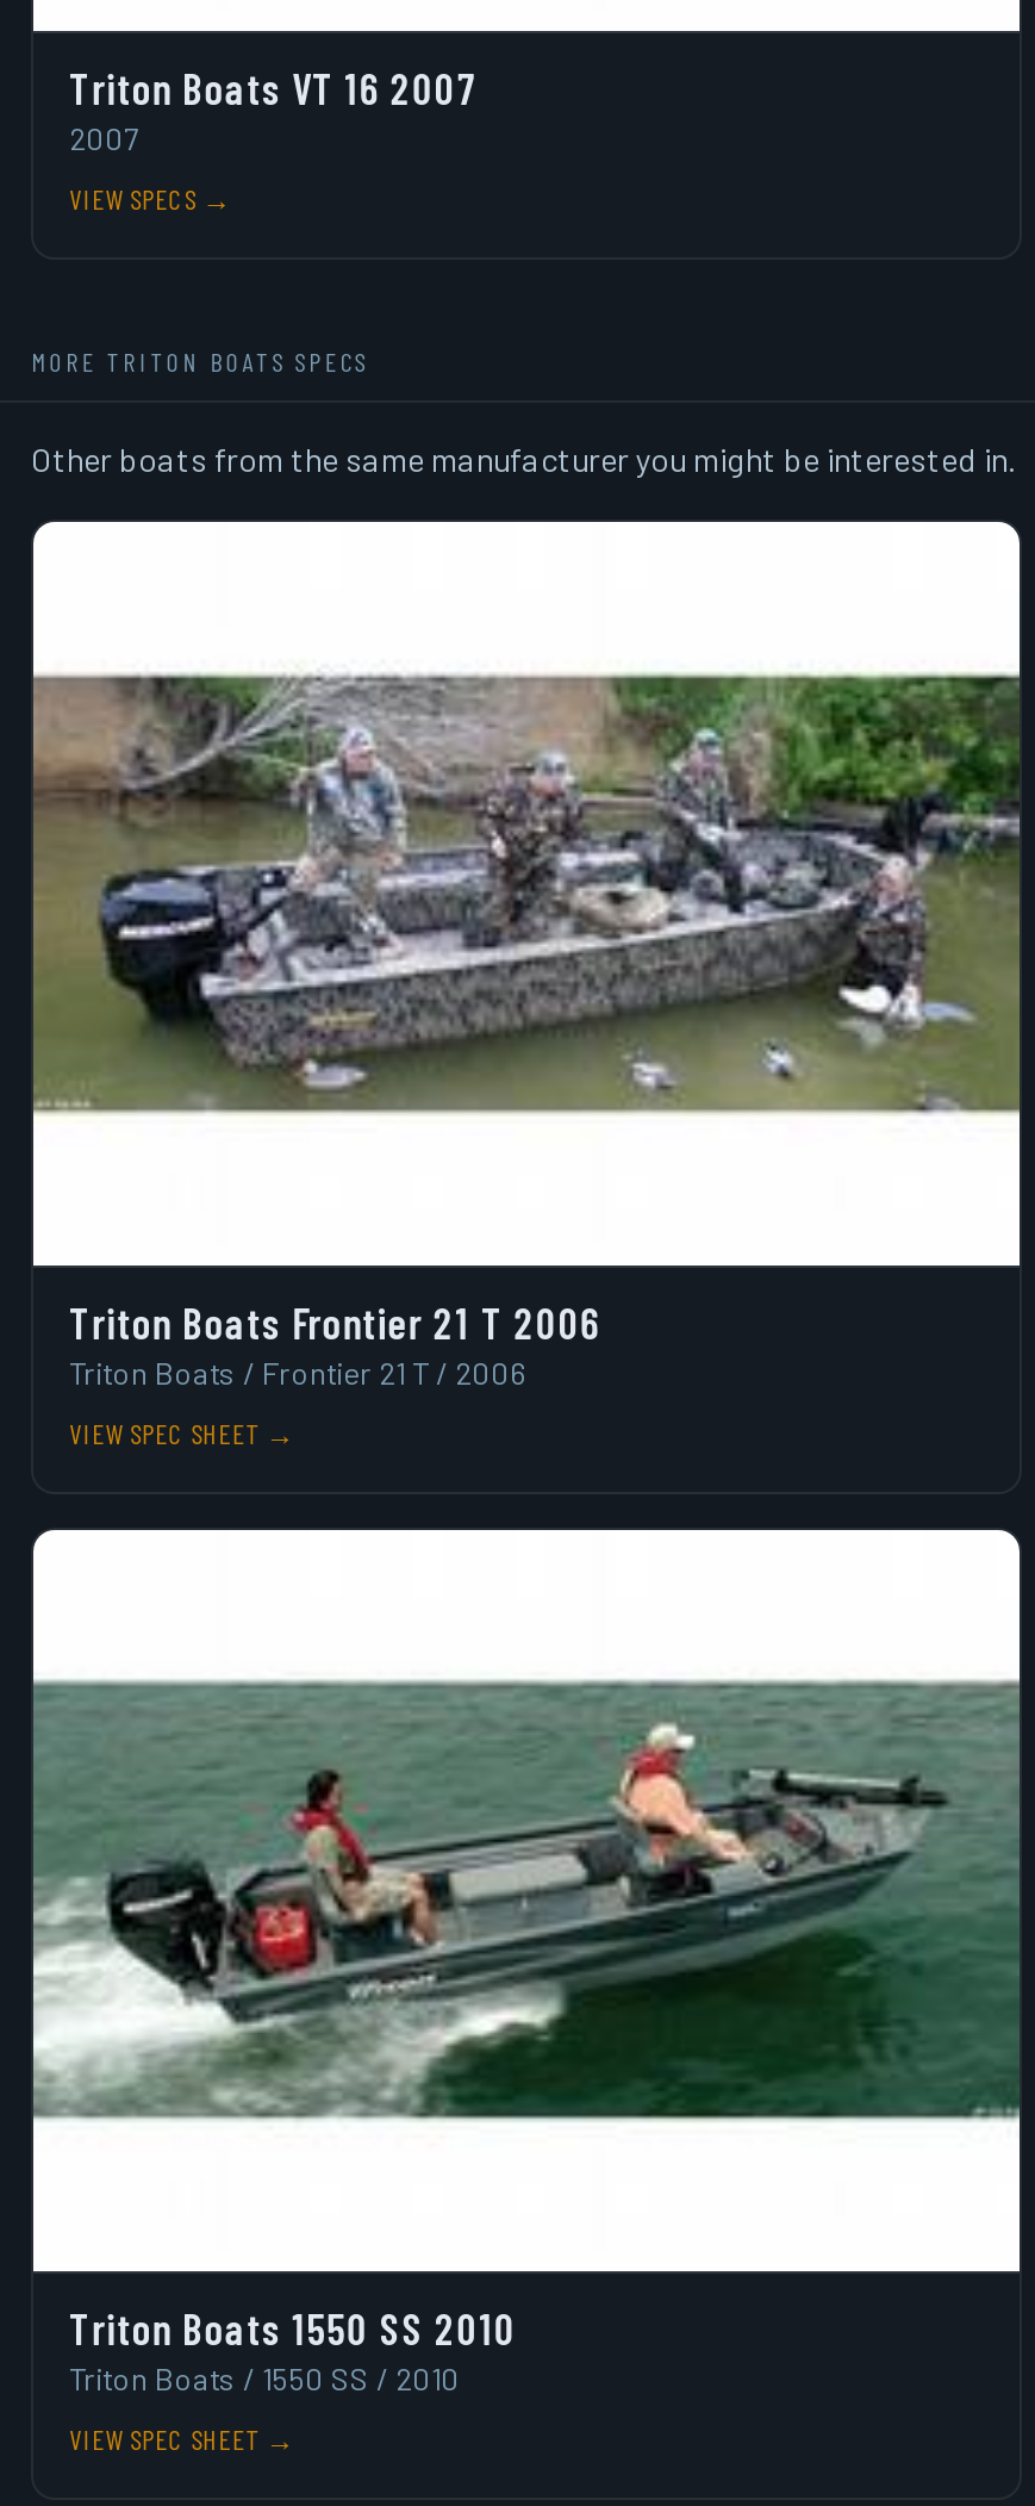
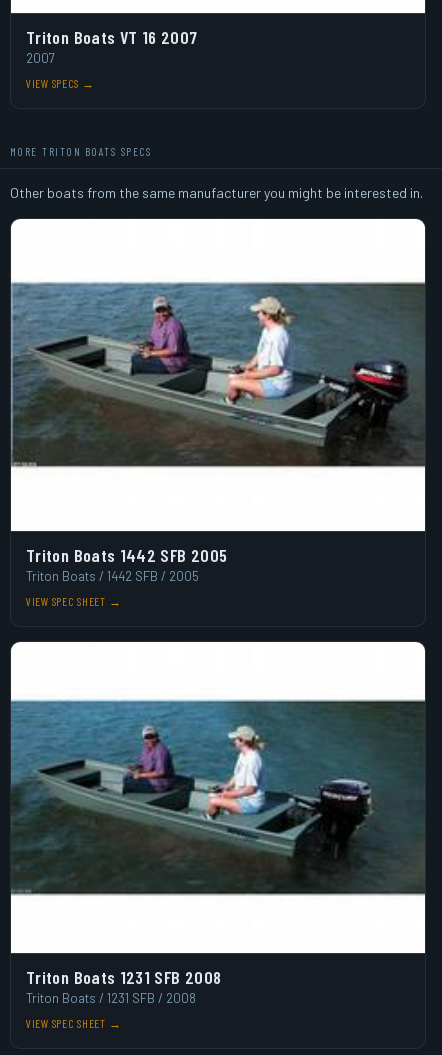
[33,674,1020,1113] [image] -> [11,282,425,467] [image]
[69,1296,601,1391] Triton Boats Frontier 21 T 2006 | Triton Boats / Frontier 21 T / 2006 -> [26,544,227,584] Triton Boats 1442 SFB 2005 | Triton Boats / 1442 SFB / 2005
[31,1668,1022,2133] [image] -> [10,699,425,896] [image]
[69,2302,517,2355] Triton Boats 1550 SS 2010 -> [26,966,221,988] Triton Boats 1231 SFB 2008
[69,2359,460,2398] Triton Boats / 1550 SS / 2010 -> [26,990,196,1006] Triton Boats / 1231 SFB / 2008

